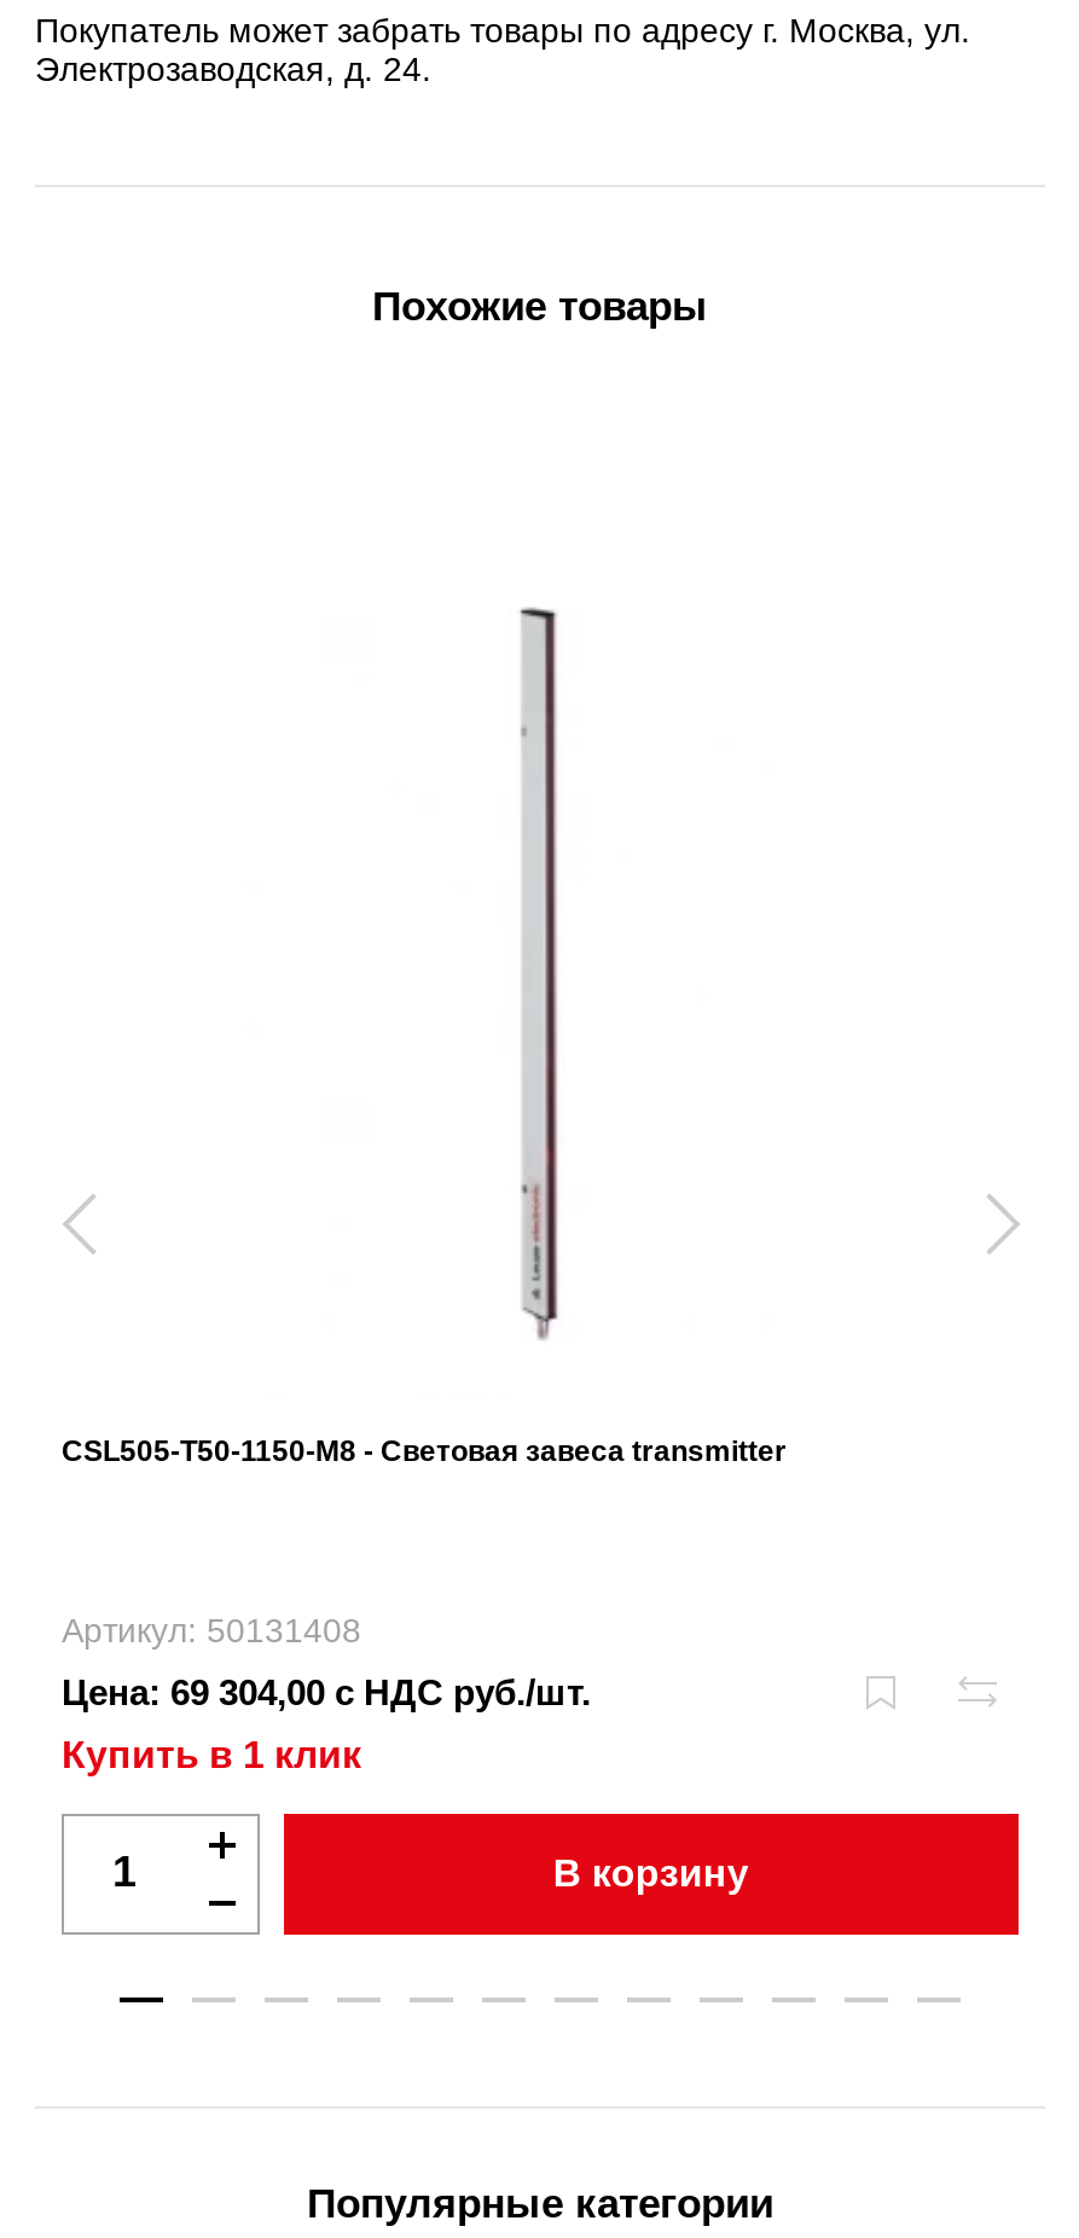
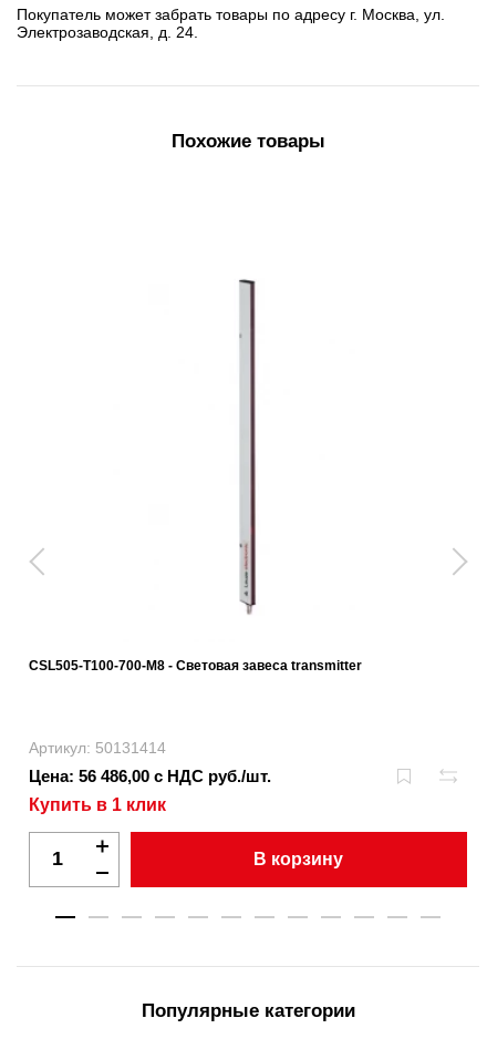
[62,1434,787,1468] CSL505-T50-1150-M8 - Световая завеса transmitter -> [29,658,362,673] CSL505-T100-700-M8 - Световая завеса transmitter
[62,1610,361,1649] Артикул: 50131408 -> [29,739,166,756] Артикул: 50131414
[62,1671,591,1712] Цена: 69 304,00 с НДС руб./шт. -> [29,766,271,785] Цена: 56 486,00 с НДС руб./шт.

